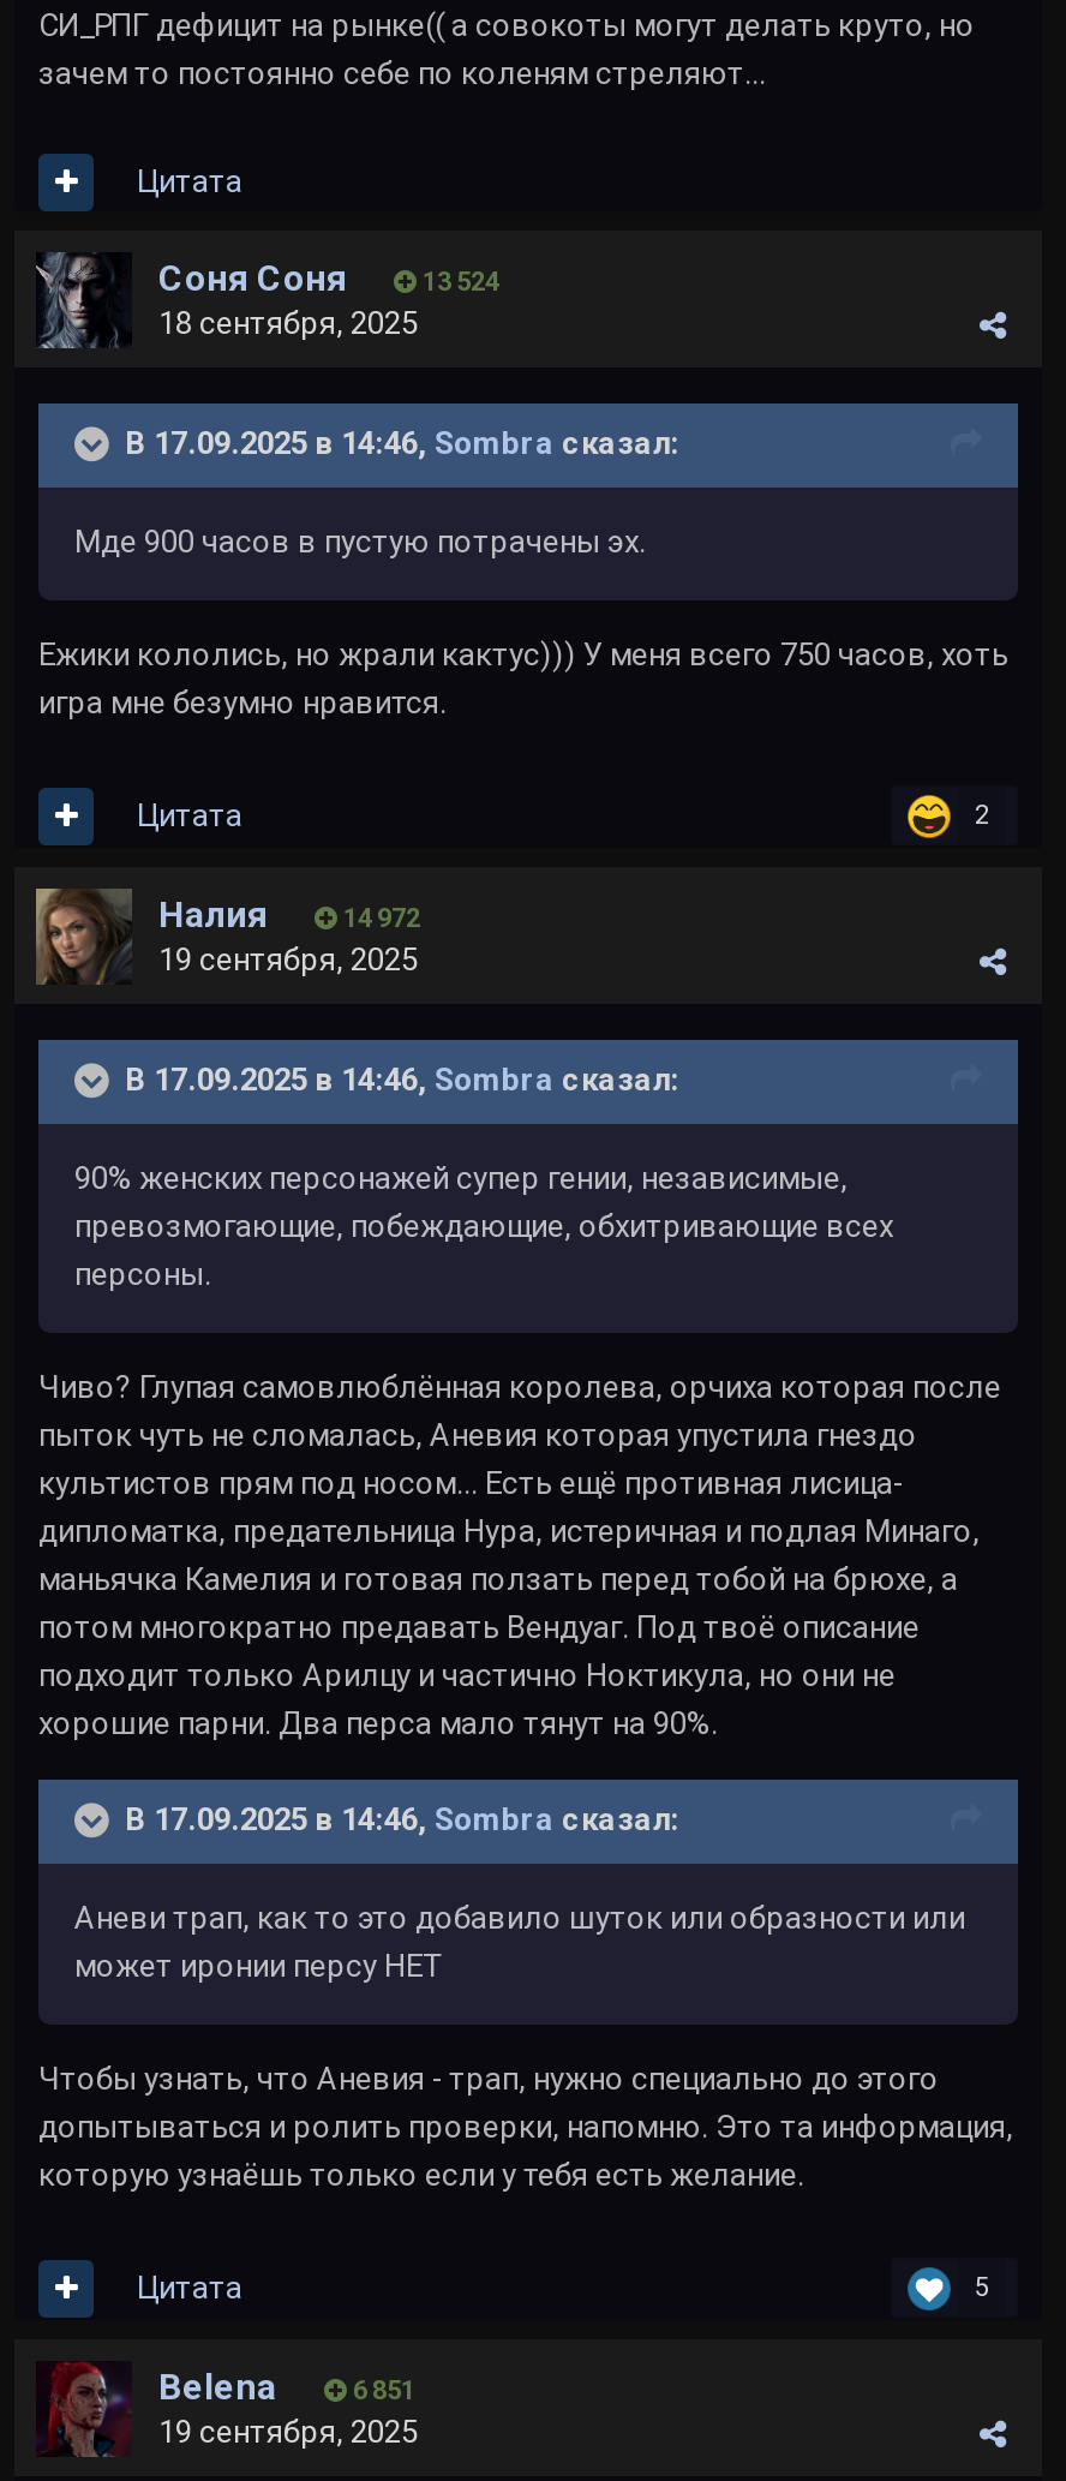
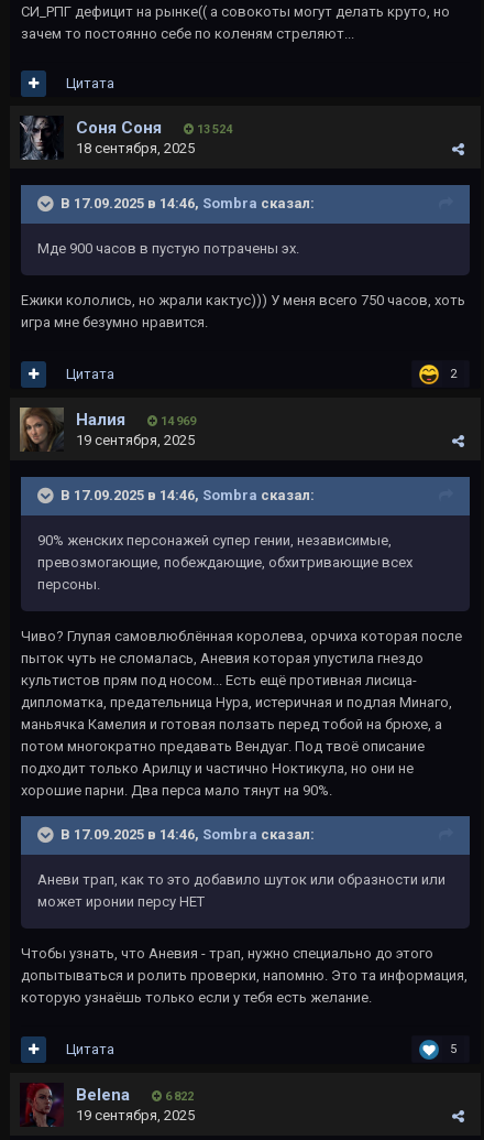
[336,903,420,934] 14 972 -> [157,414,196,428] 14 969
[346,2375,415,2407] 6 851 -> [162,1089,194,1104] 6 822

